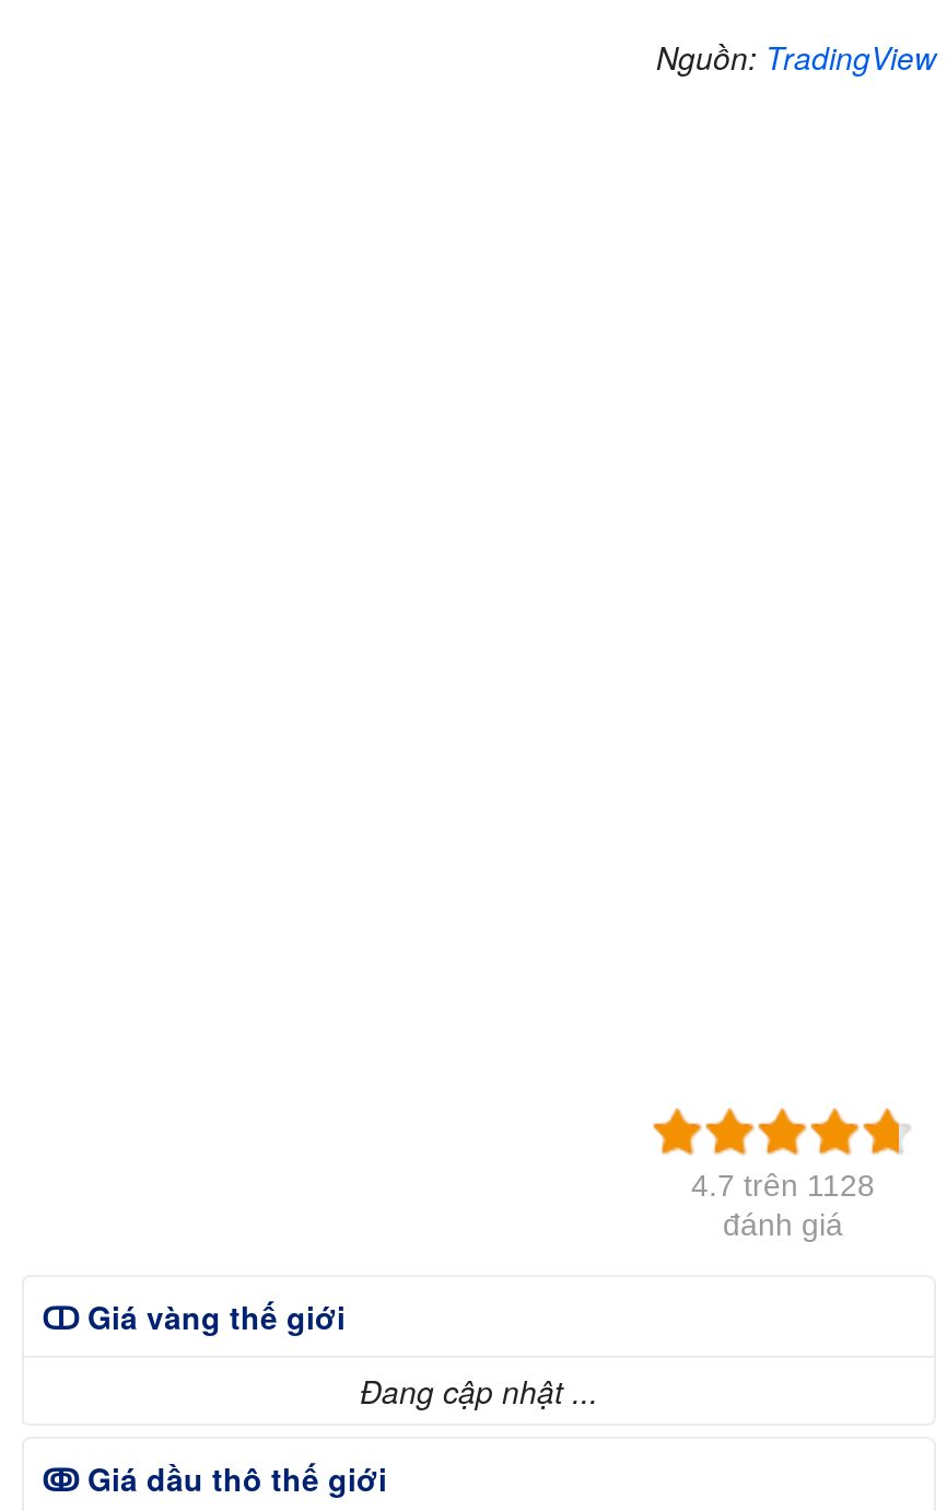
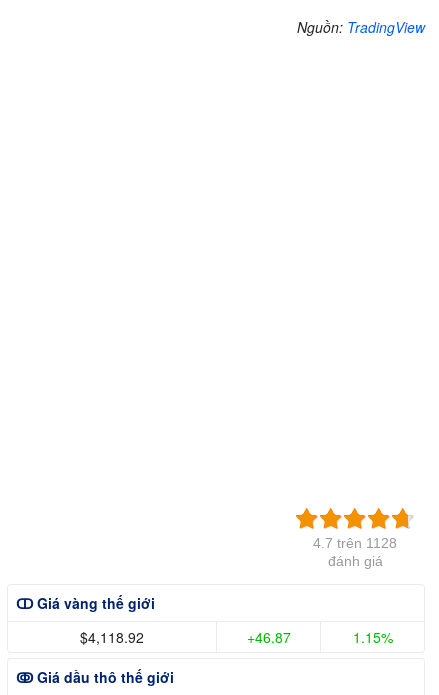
[360,1369,598,1413] Đang cập nhật ... -> [80,627,392,647] $4,118.92 | +46.87 | 1.15%

